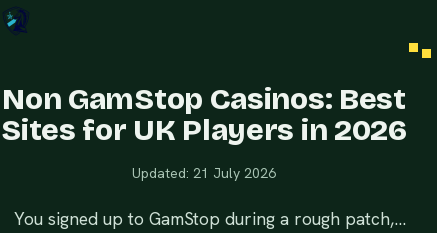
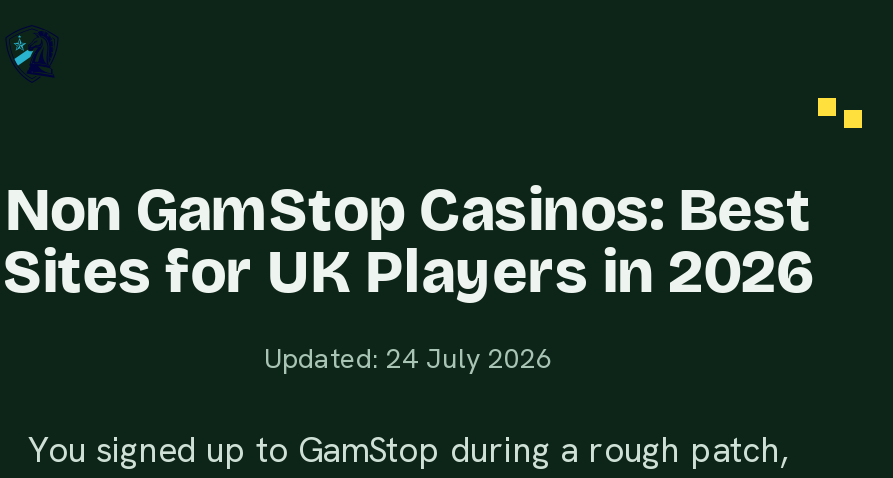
[132,164,276,182] Updated: 21 July 2026 -> [264,340,552,376] Updated: 24 July 2026

